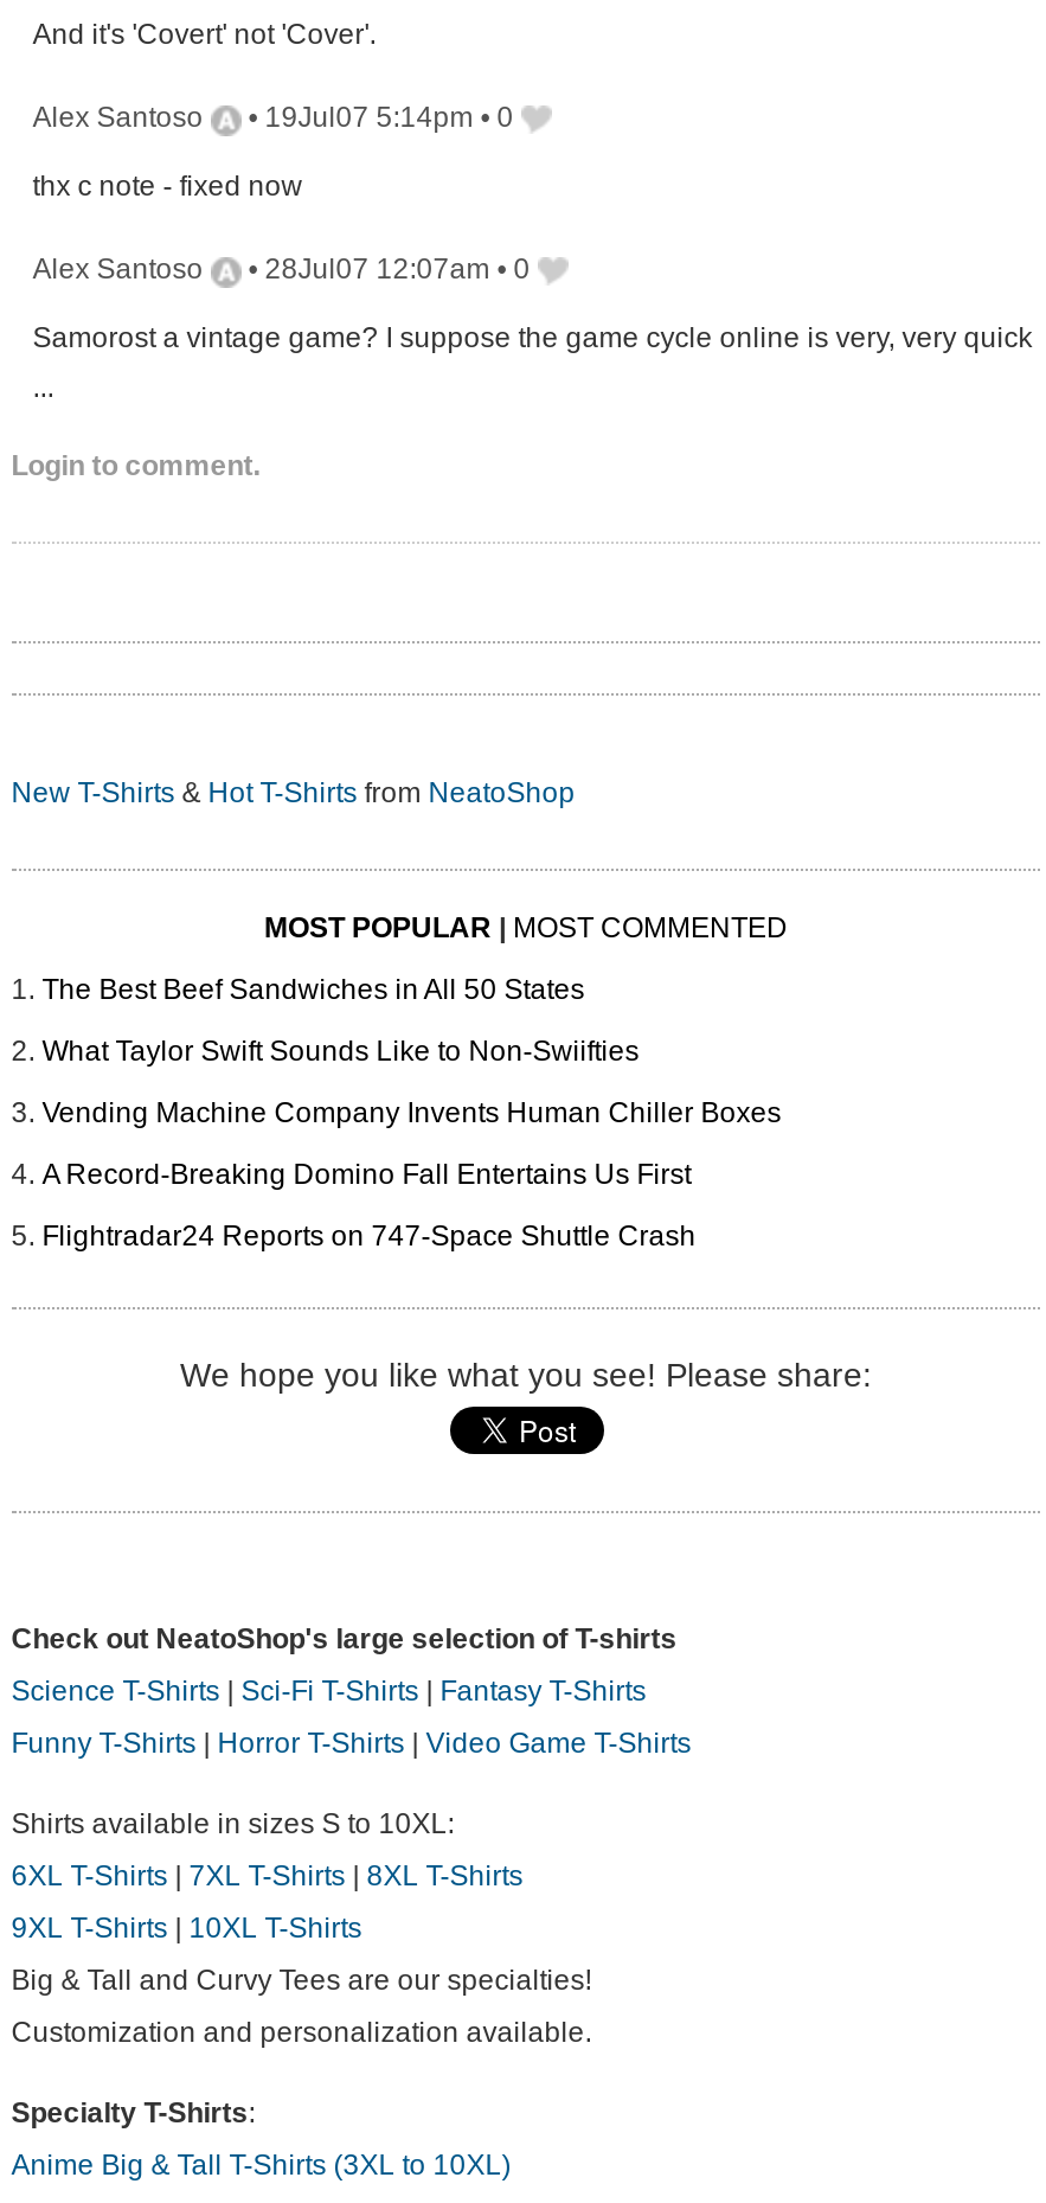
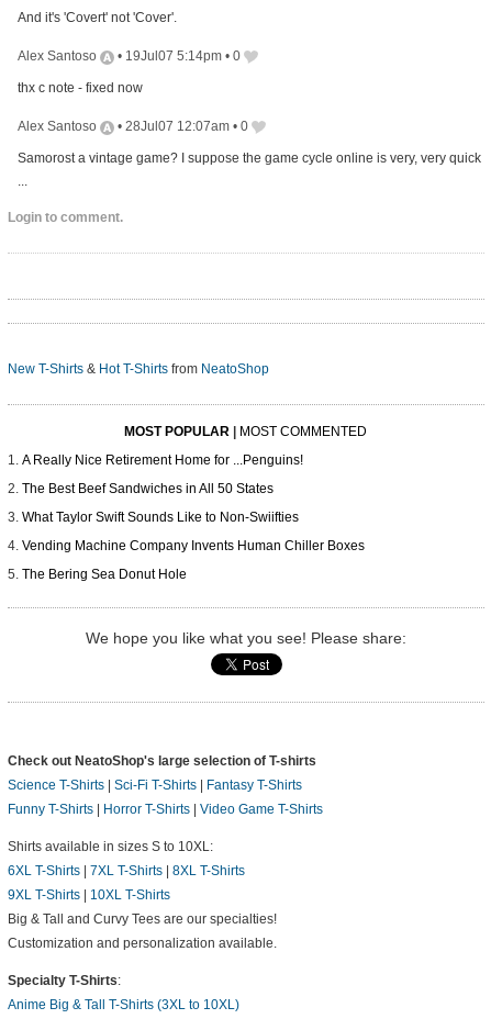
none -> [22,453,303,468] A Really Nice Retirement Home for ...Penguins!
moved [42,974,781,1131] -> [22,482,364,554]: The Best Beef Sandwiches in All 50 States | What Taylor Swift Sounds Like to Non-Swiifties | Vending Machine Company Invents Human Chiller Boxes
[42,1159,696,1254] A Record-Breaking Domino Fall Entertains Us First | Flightradar24 Reports on 747-Space Shuttle Crash -> [22,567,186,583] The Bering Sea Donut Hole

